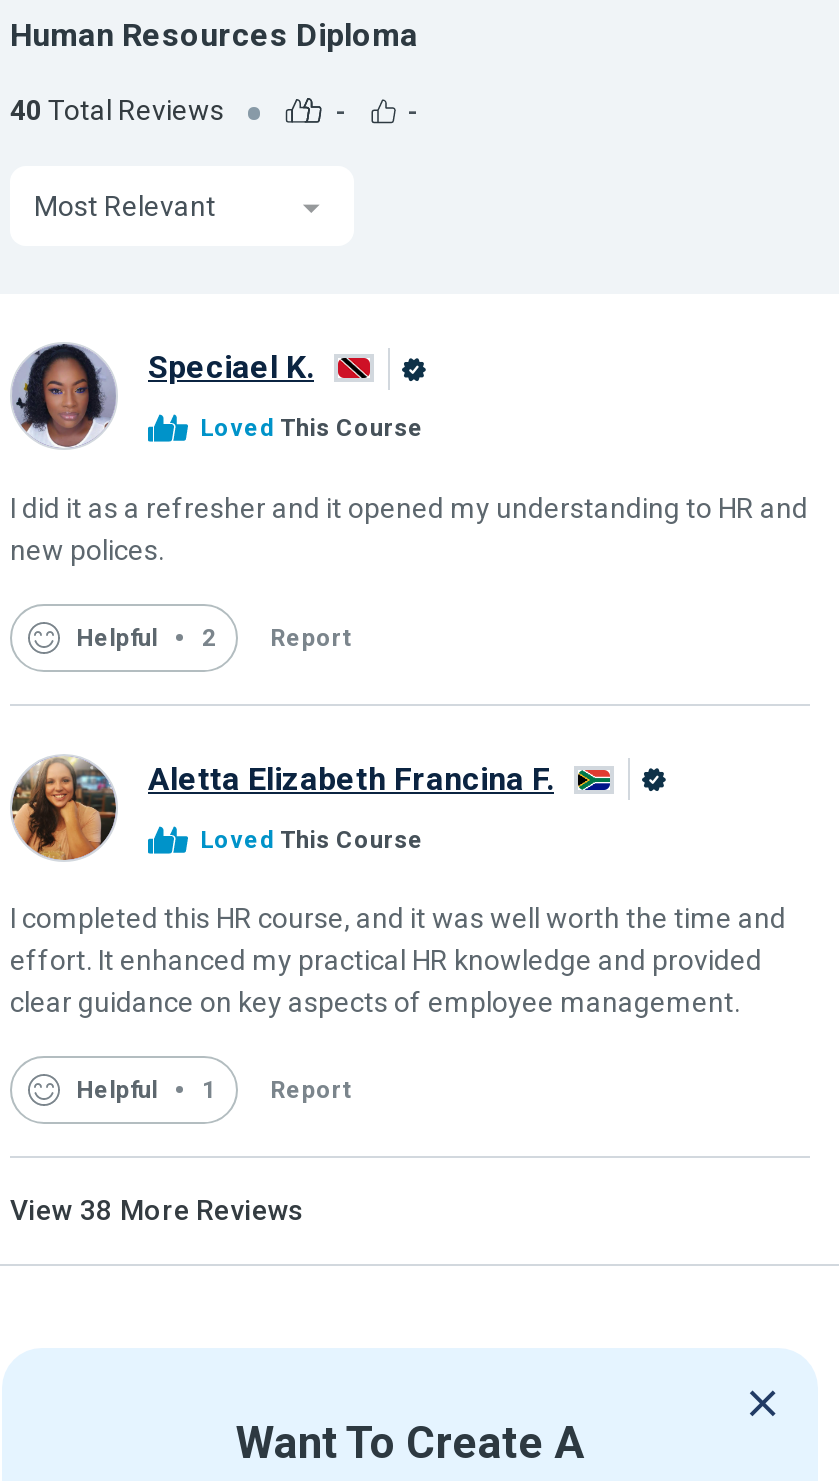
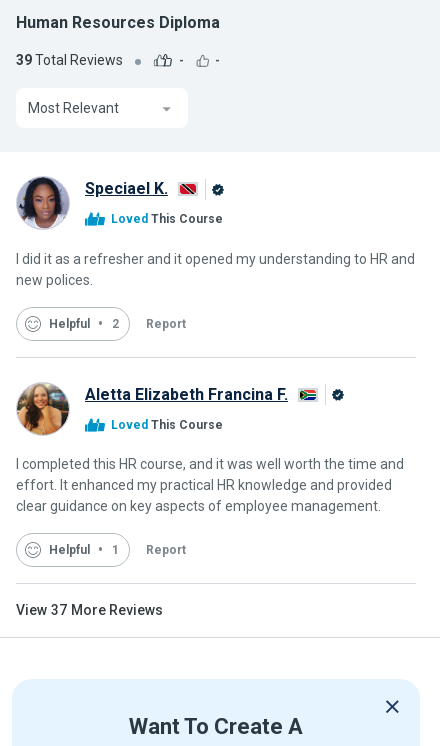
[10,93,224,125] 40 Total Reviews -> [16,52,123,68] 39 Total Reviews
[10,1194,304,1226] View 38 More Reviews -> [16,602,163,618] View 37 More Reviews

